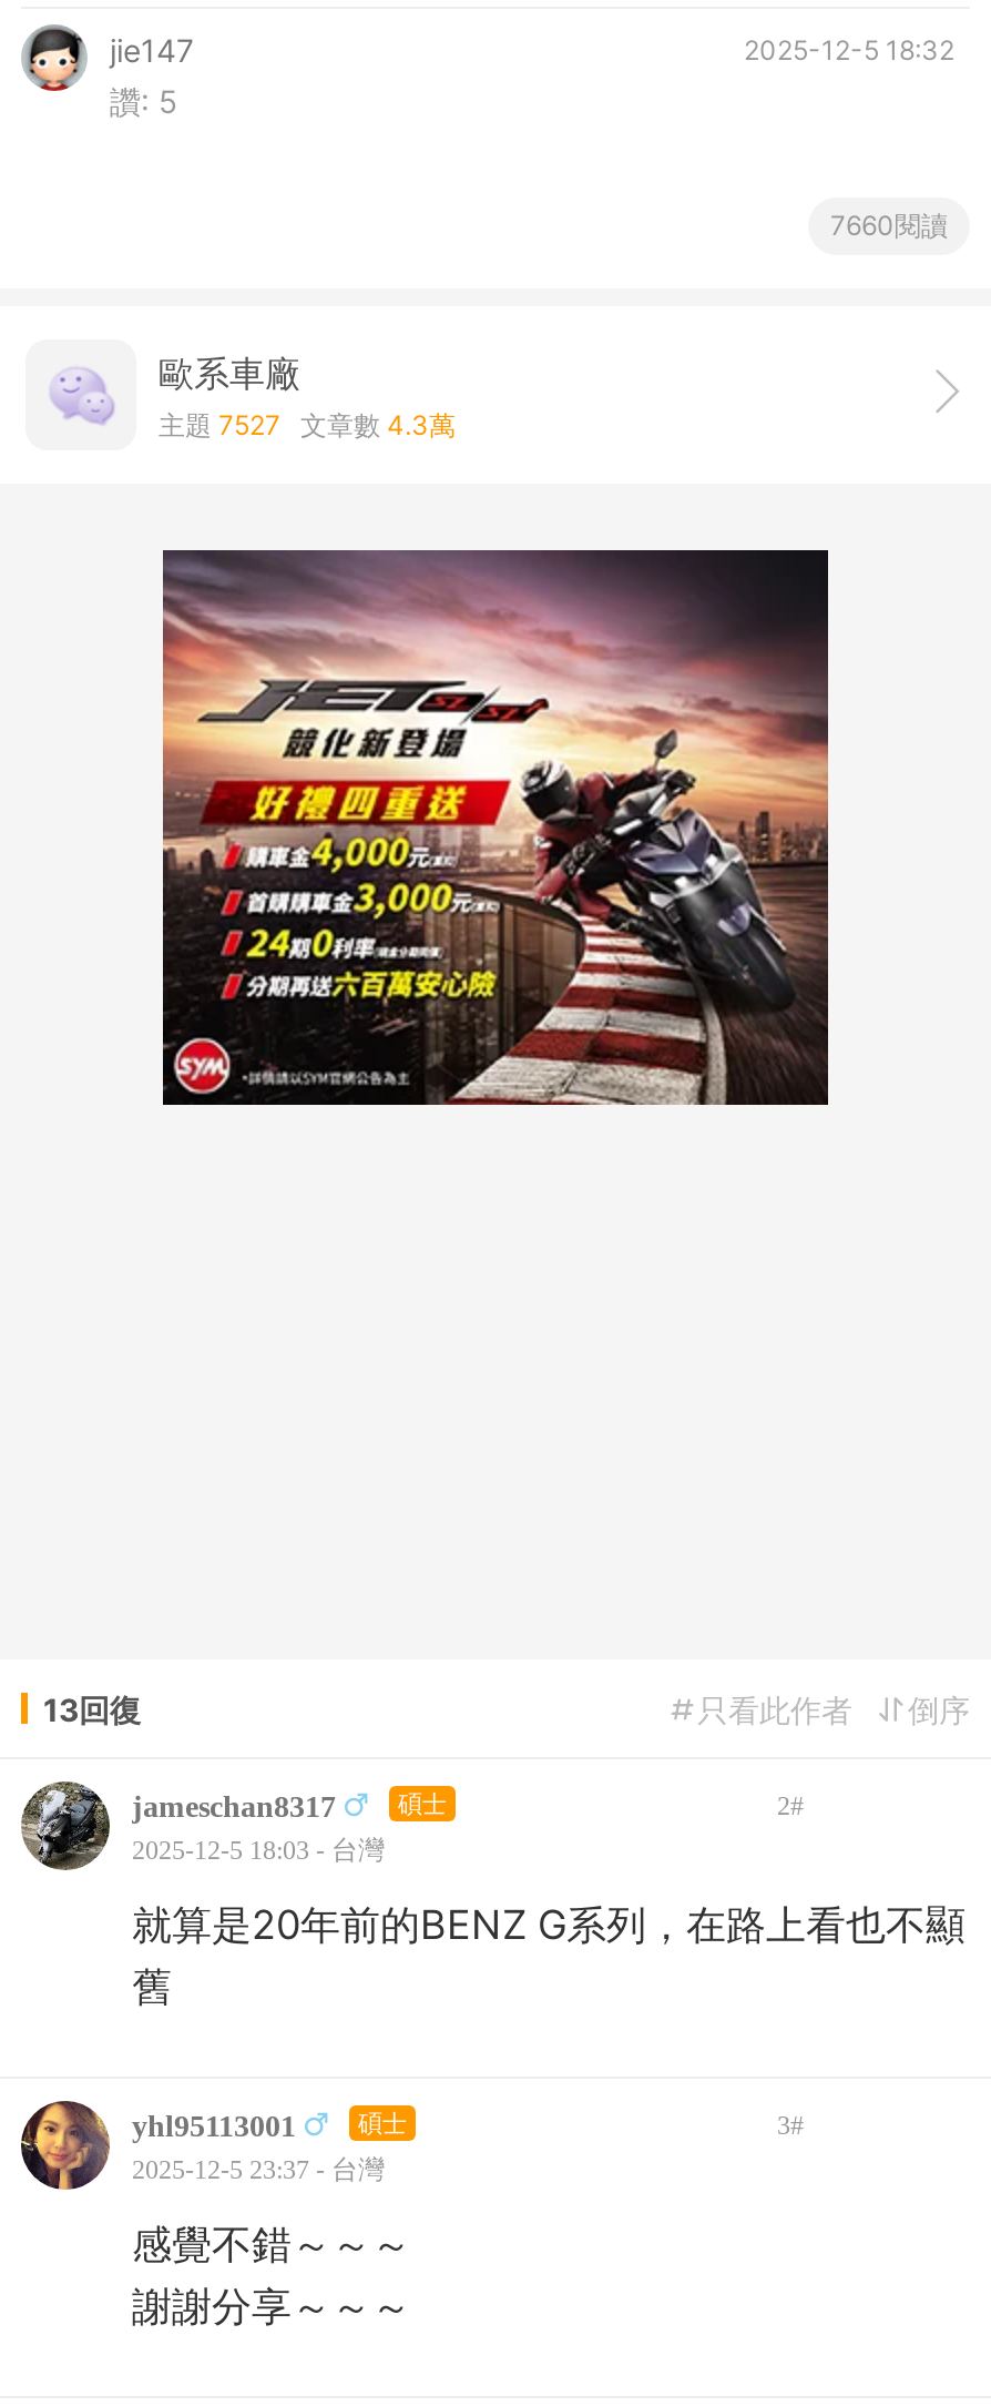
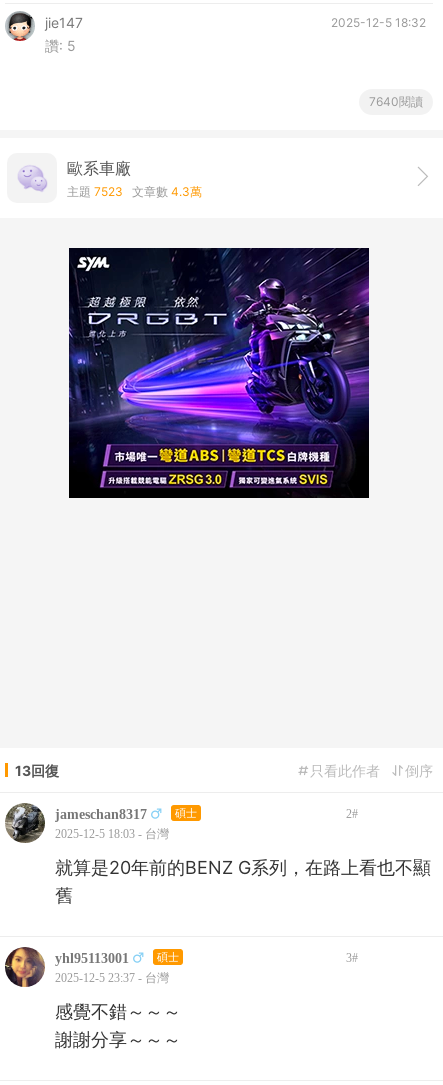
[830,208,948,241] 7660閱讀 -> [369,94,423,109] 7640閱讀
[159,408,456,441] 主題7527文章數4.3萬 -> [67,184,202,199] 主題7523文章數4.3萬
[161,548,830,1107] [image] -> [68,247,370,499] [image]

